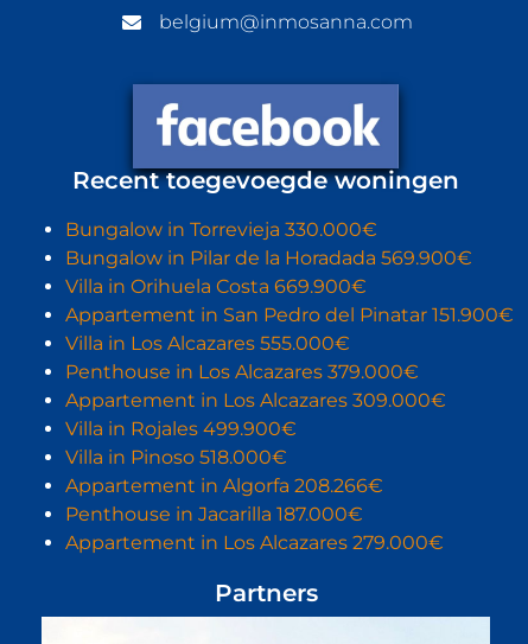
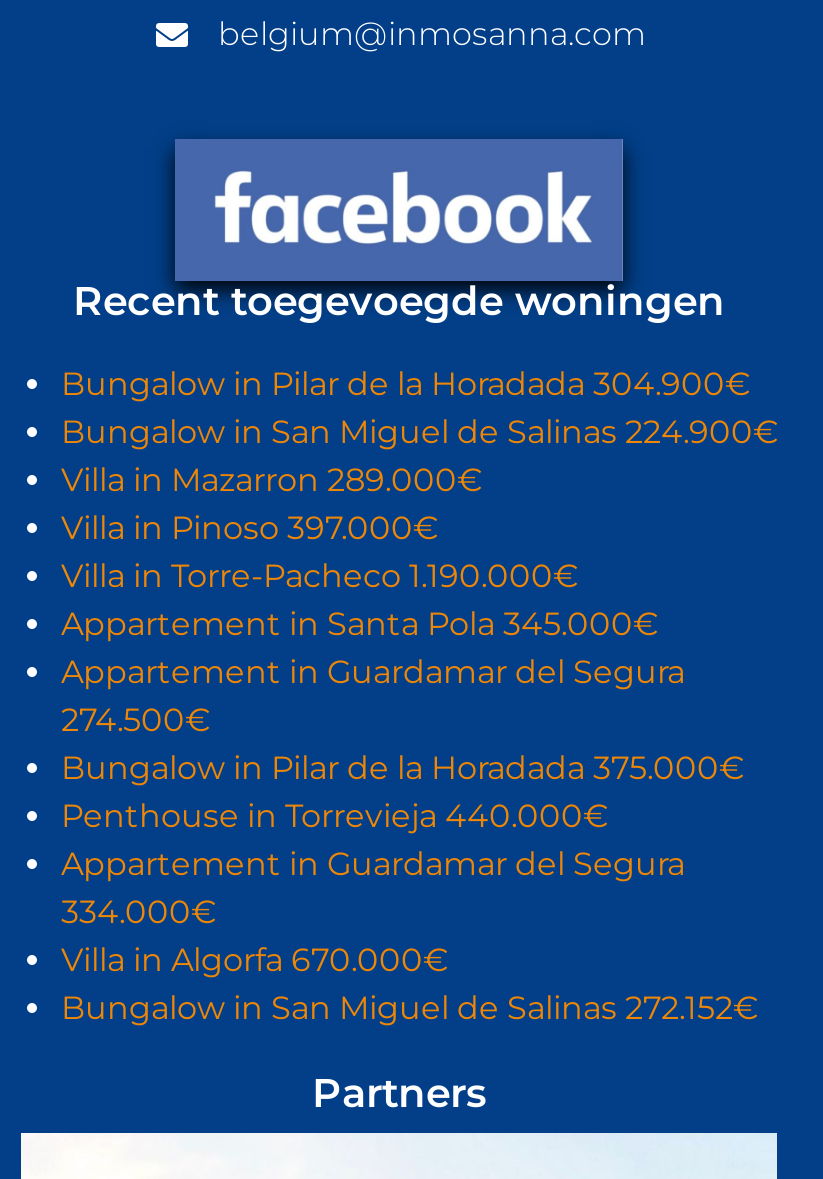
[65,218,514,554] Bungalow in Torrevieja 330.000€ | Bungalow in Pilar de la Horadada 569.900€ | Villa in Orihuela Costa 669.900€ | Appartement in San Pedro del Pinatar 151.900€ | Villa in Los Alcazares 555.000€ | Penthouse in Los Alcazares 379.000€ | Appartement in Los Alcazares 309.000€ | Villa in Rojales 499.900€ | Villa in Pinoso 518.000€ | Appartement in Algorfa 208.266€ | Penthouse in Jacarilla 187.000€ | Appartement in Los Alcazares 279.000€ -> [61,365,779,1027] Bungalow in Pilar de la Horadada 304.900€ | Bungalow in San Miguel de Salinas 224.900€ | Villa in Mazarron 289.000€ | Villa in Pinoso 397.000€ | Villa in Torre-Pacheco 1.190.000€ | Appartement in Santa Pola 345.000€ | Appartement in Guardamar del Segura | 274.500€ | Bungalow in Pilar de la Horadada 375.000€ | Penthouse in Torrevieja 440.000€ | Appartement in Guardamar del Segura | 334.000€ | Villa in Algorfa 670.000€ | Bungalow in San Miguel de Salinas 272.152€

